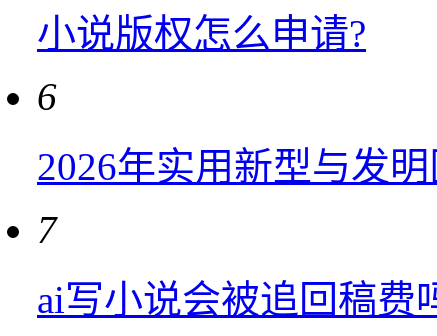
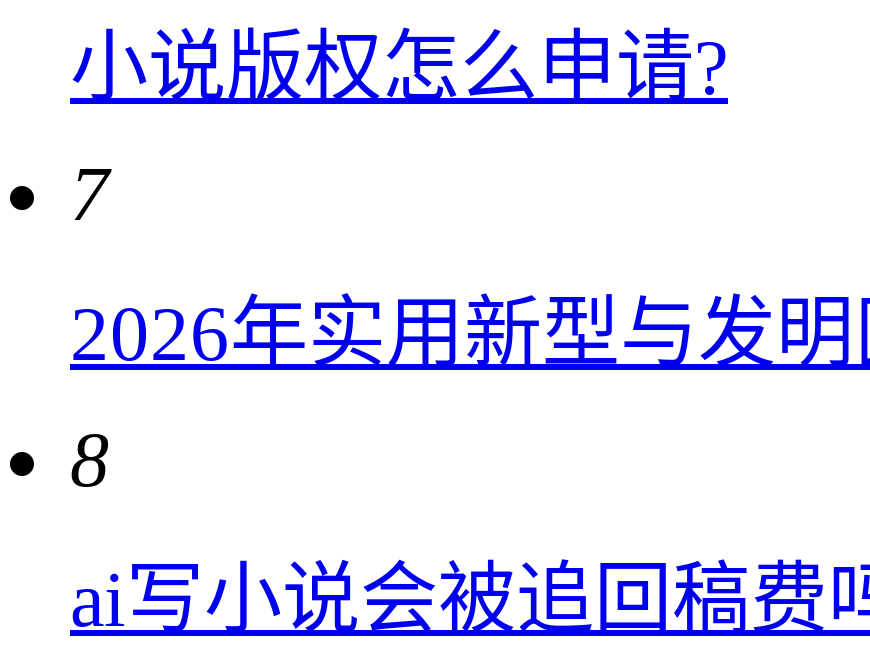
[37,74,57,117] 6 -> [70,149,110,235] 7
[37,207,57,250] 7 -> [70,415,110,501] 8

